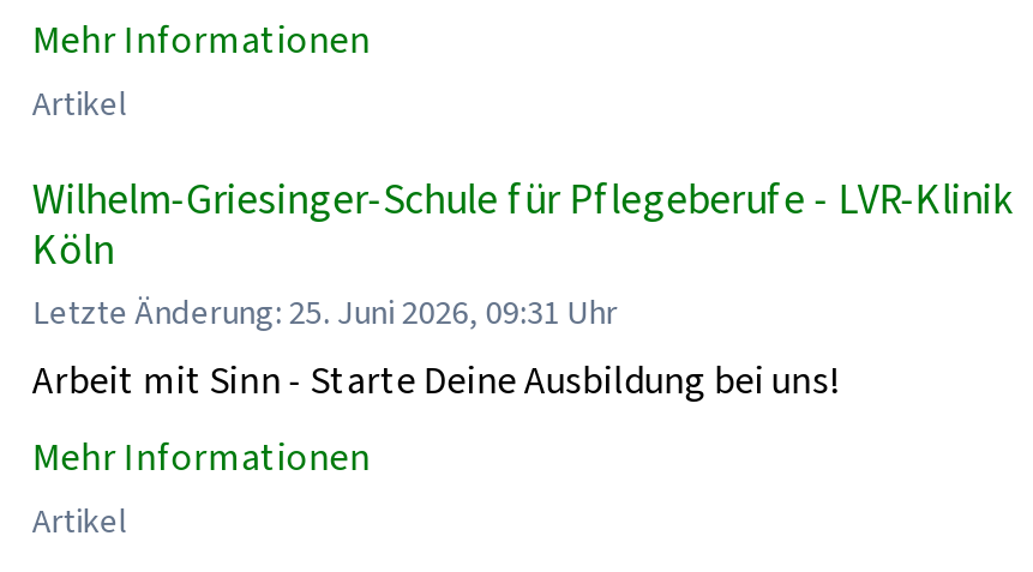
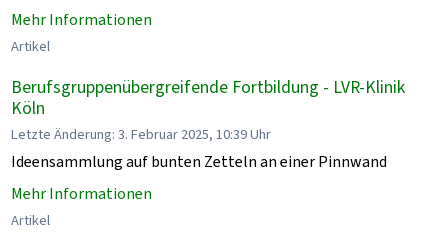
[32,171,1011,228] Wilhelm-Griesinger-Schule für Pflegeberufe - LVR-Klinik -> [11,75,405,99] Berufsgruppenübergreifende Fortbildung - LVR-Klinik
[32,291,838,404] Letzte Änderung: 25. Juni 2026, 09:31 Uhr | Arbeit mit Sinn - Starte Deine Ausbildung bei uns! -> [11,125,387,172] Letzte Änderung: 3. Februar 2025, 10:39 Uhr | Ideensammlung auf bunten Zetteln an einer Pinnwand

